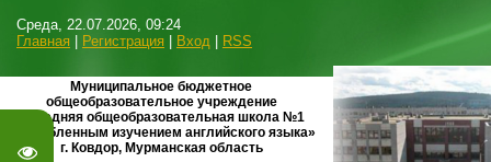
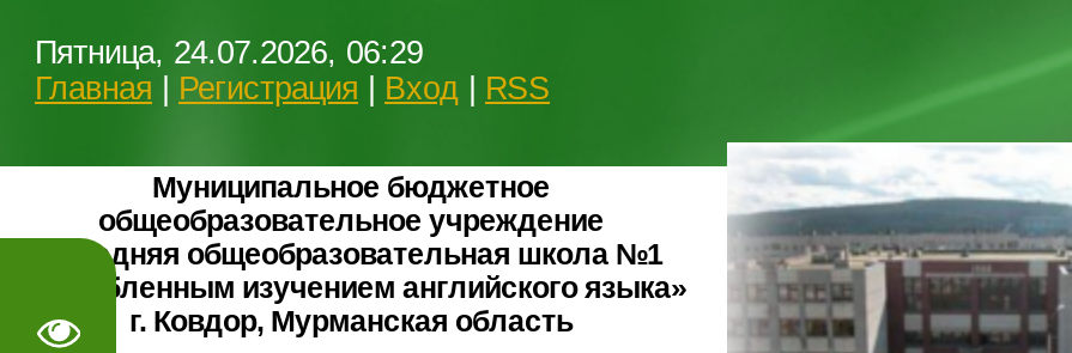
[16,16,181,33] Среда, 22.07.2026, 09:24 -> [35,35,423,71] Пятница, 24.07.2026, 06:29

